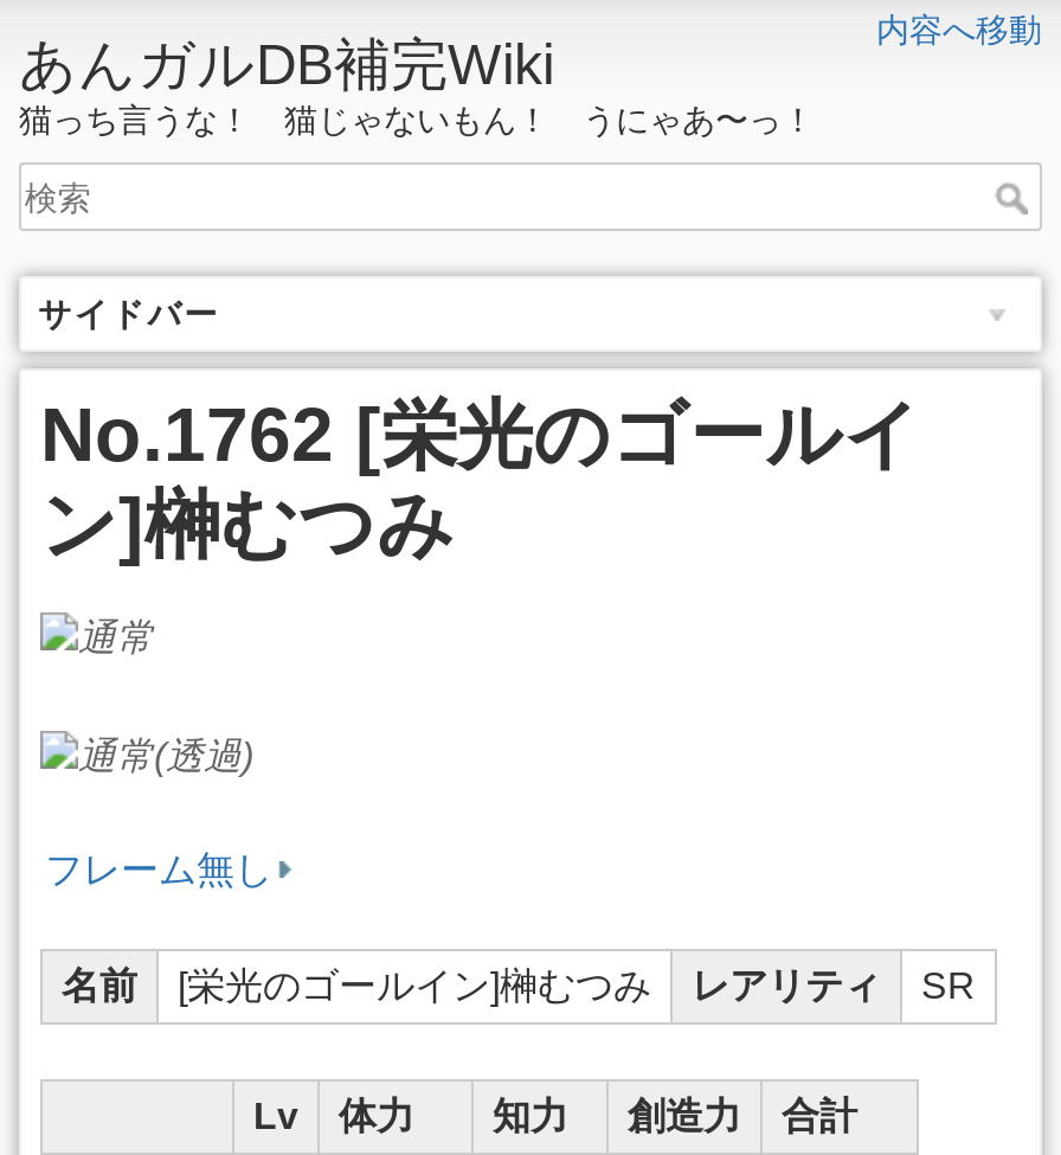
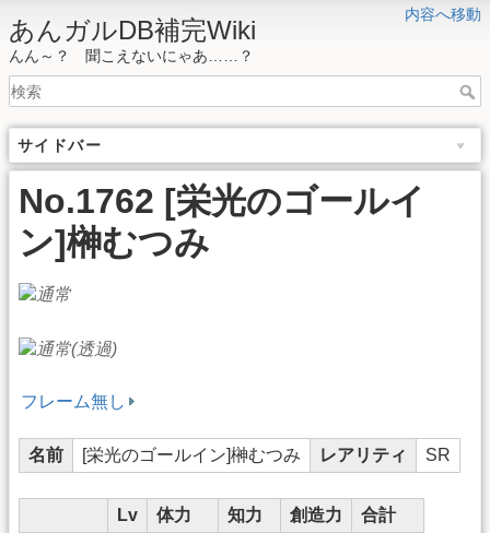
[19,101,815,139] 猫っち言うな！ 猫じゃないもん！ うにゃあ〜っ！ -> [9,47,254,64] んん～？ 聞こえないにゃあ……？

